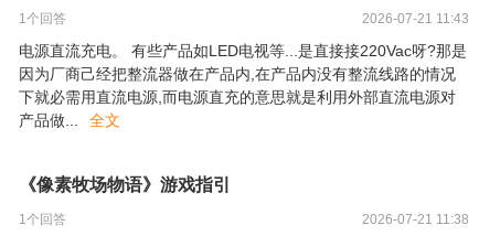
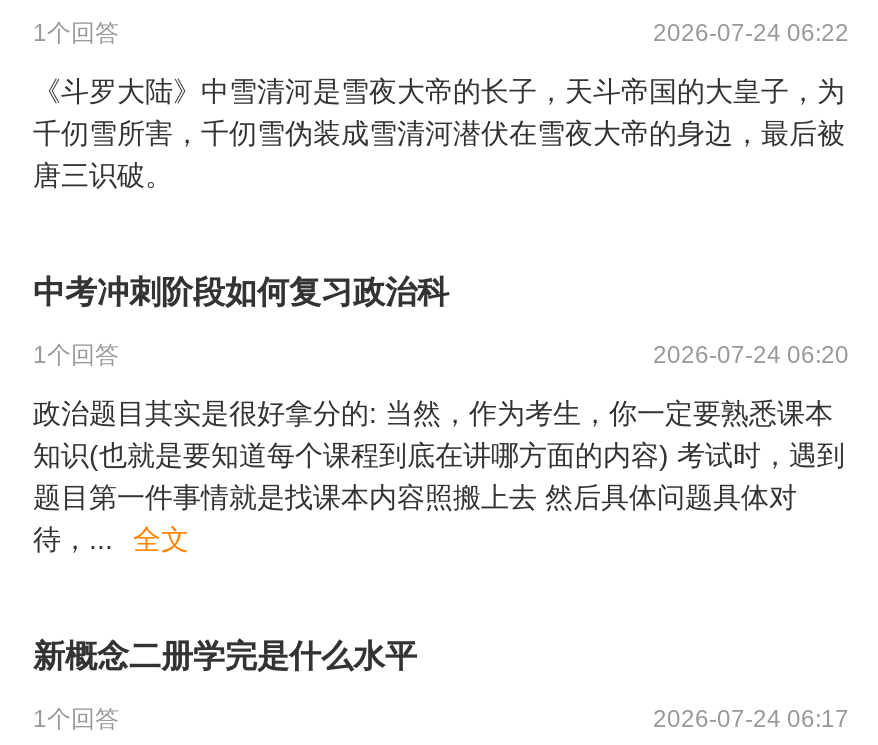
[19,11,469,129] 2026-07-21 11:43 | 电源直流充电。 有些产品如LED电视等...是直接接220Vac呀?那是 | 因为厂商己经把整流器做在产品内,在产品内没有整流线路的情况 | 下就必需用直流电源,而电源直充的意思就是利用外部直流电源对 | 产品做... -> [33,19,849,555] 2026-07-24 06:22 | 《斗罗大陆》中雪清河是雪夜大帝的长子，天斗帝国的大皇子，为 | 千仞雪所害，千仞雪伪装成雪清河潜伏在雪夜大帝的身边，最后被 | 唐三识破。 | 中考冲刺阶段如何复习政治科 | 1个回答 | 2026-07-24 06:20 | 政治题目其实是很好拿分的: 当然，作为考生，你一定要熟悉课本 | 知识(也就是要知道每个课程到底在讲哪方面的内容) 考试时，遇到 | 题目第一件事情就是找课本内容照搬上去 然后具体问题具体对 | 待，...
[19,175,231,194] 《像素牧场物语》游戏指引 -> [33,639,417,673] 新概念二册学完是什么水平
[362,212,469,227] 2026-07-21 11:38 -> [653,705,849,733] 2026-07-24 06:17

